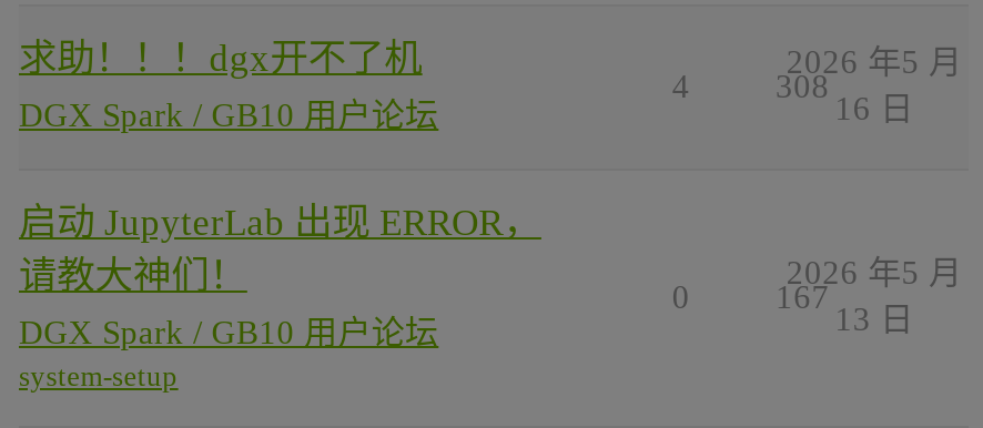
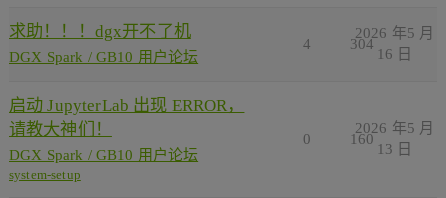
[776,68,830,103] 308 -> [350,35,374,51] 304
[776,278,830,314] 167 -> [350,130,374,146] 160

